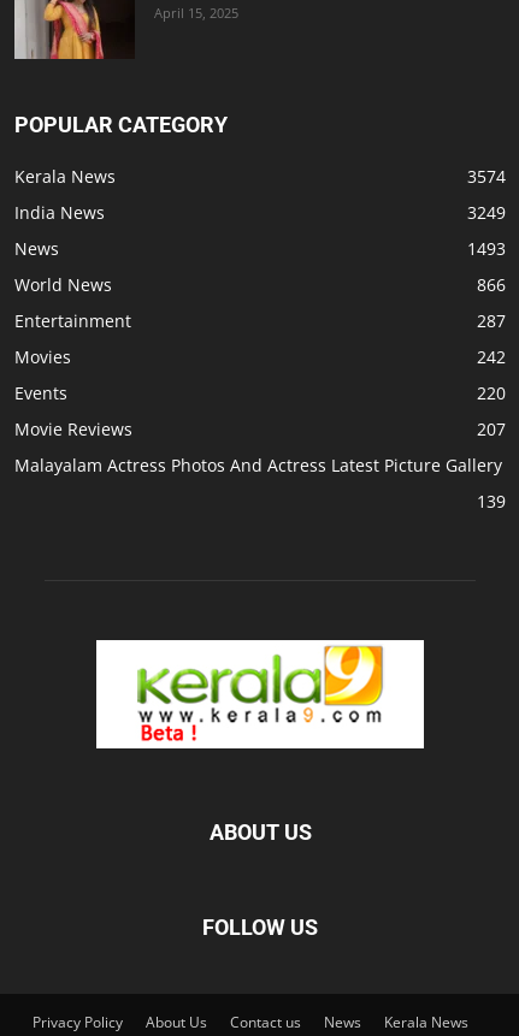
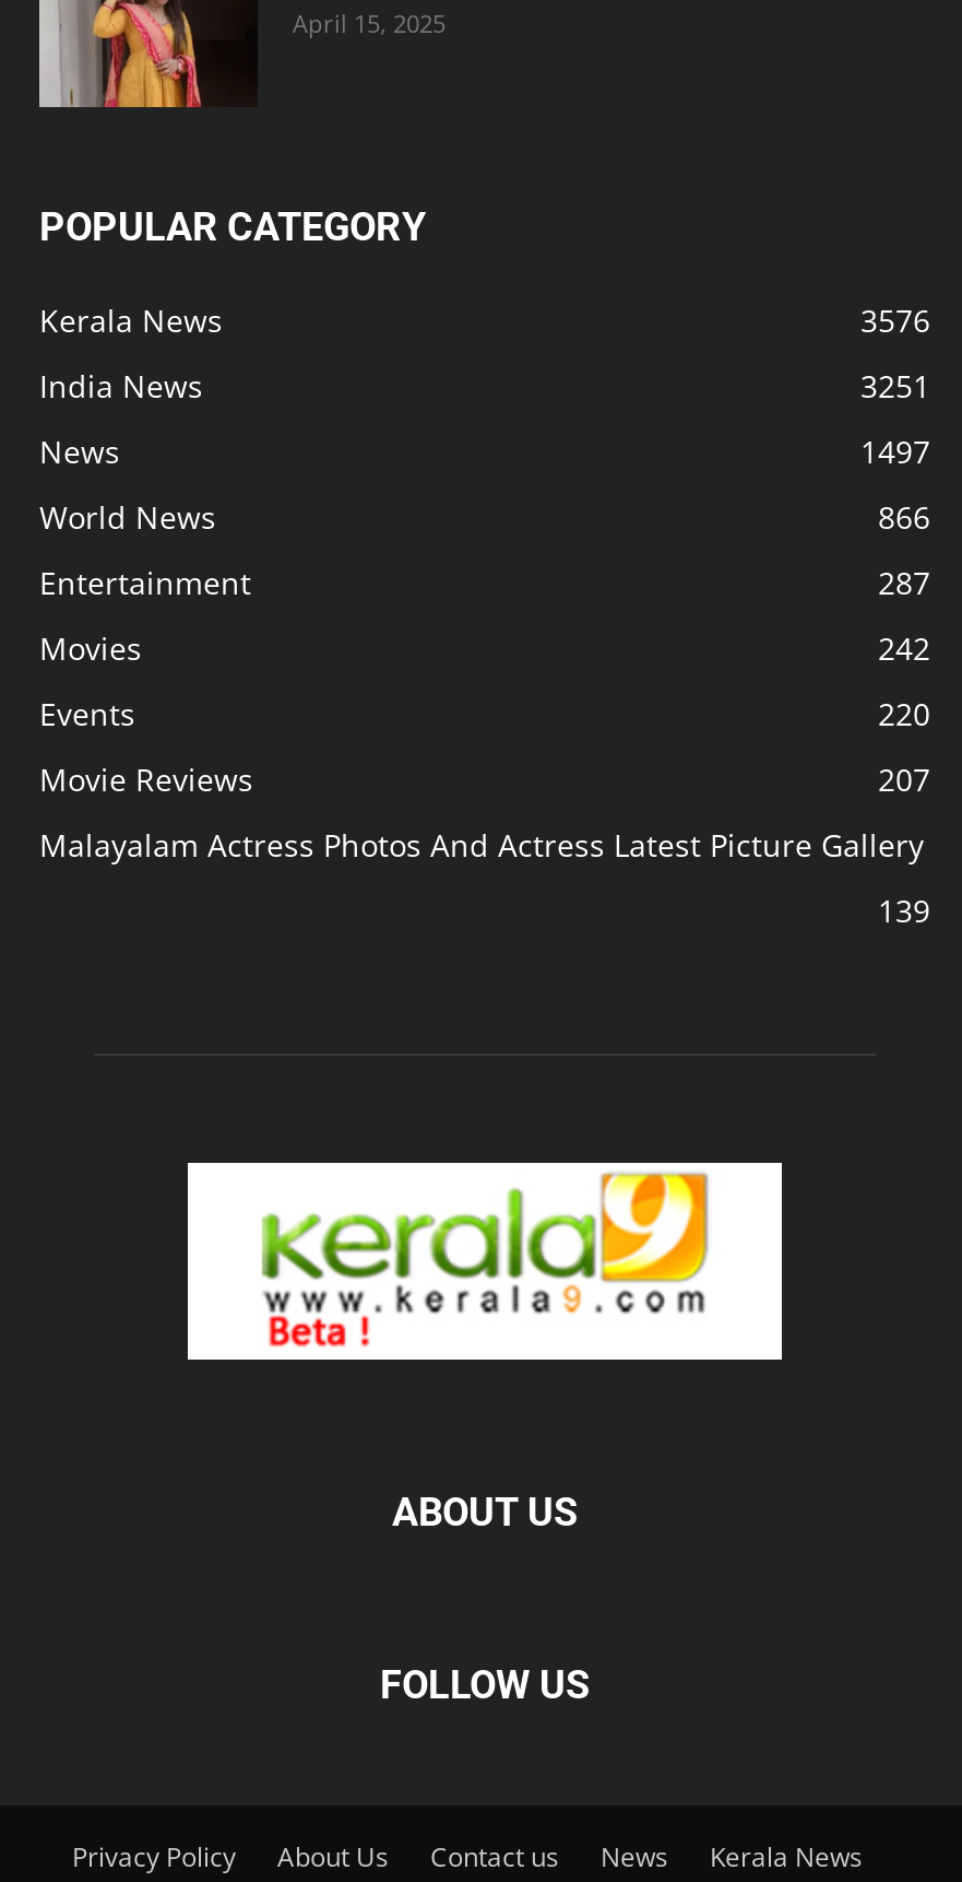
[467,165,506,188] 3574 -> [860,300,930,342] 3576
[467,201,506,224] 3249 -> [860,366,930,407] 3251
[467,237,506,260] 1493 -> [860,431,930,473] 1497

